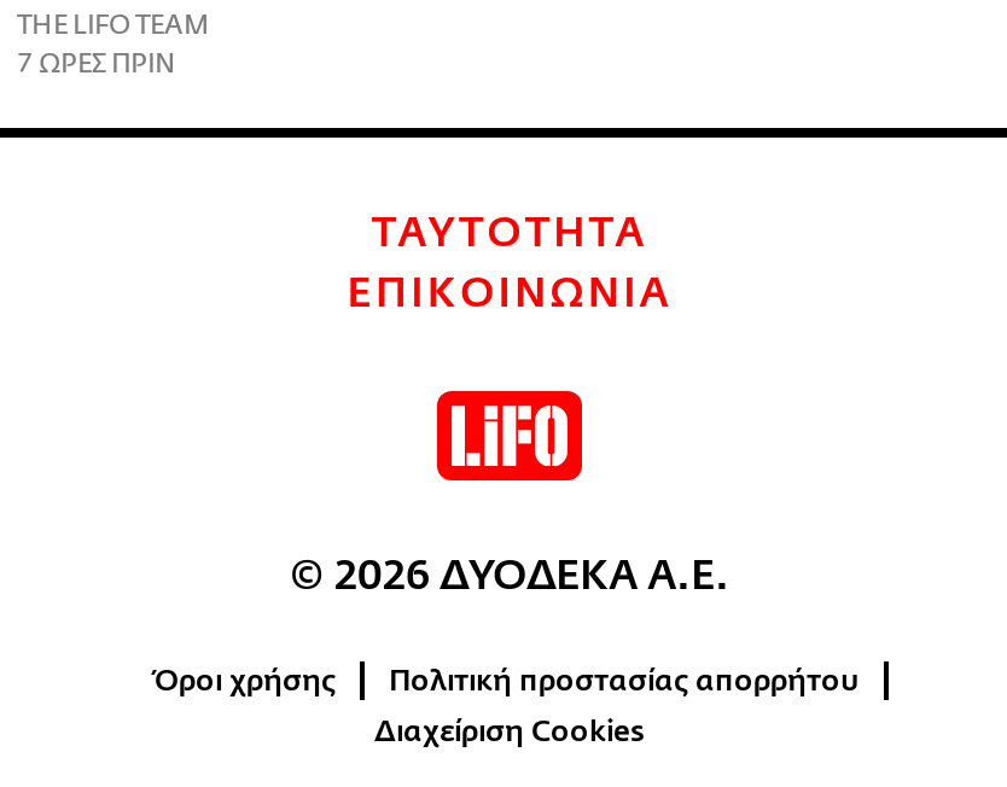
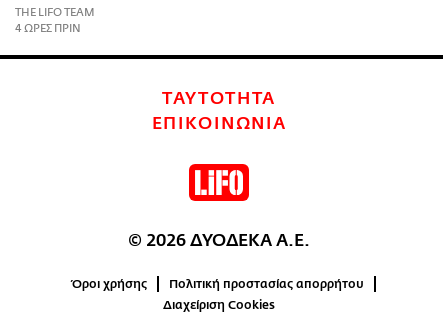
[17,49,176,80] 7 ΩΡΕΣ ΠΡΙΝ -> [15,22,81,35] 4 ΩΡΕΣ ΠΡΙΝ

